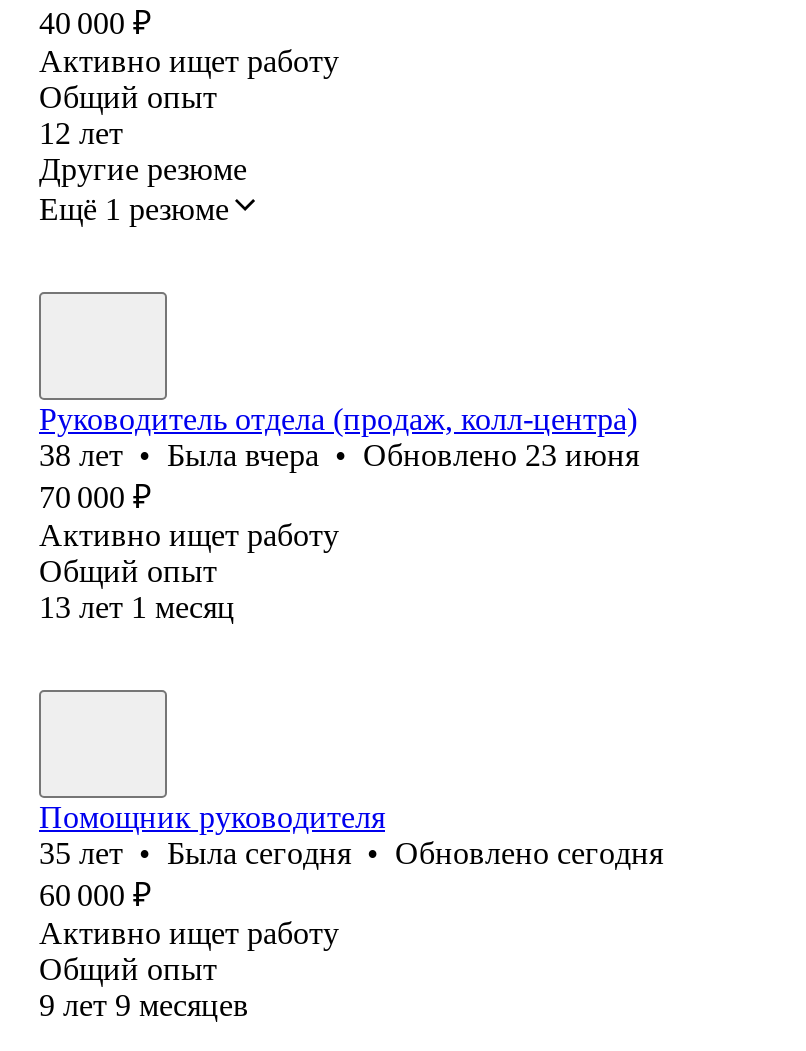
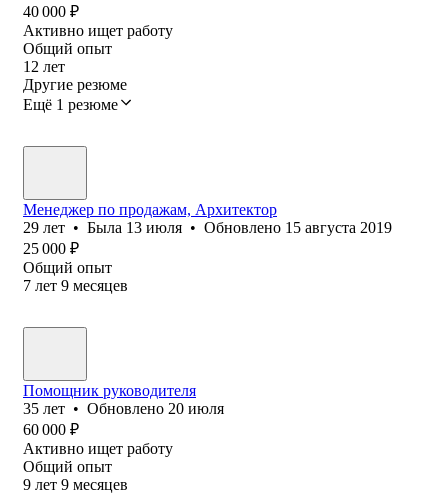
[39,402,639,552] Руководитель отдела (продаж, колл-центра) | 38 лет • Была вчера • Обновлено 23 июня | 70 000 ₽ | Активно ищет работу -> [23,201,392,257] Менеджер по продажам, Архитектор | 29 лет • Была 13 июля • Обновлено 15 августа 2019 | 25 000 ₽
[39,590,235,624] 13 лет 1 месяц -> [23,277,128,294] 7 лет 9 месяцев
[39,836,663,870] 35 лет • Была сегодня • Обновлено сегодня -> [23,400,224,417] 35 лет • Обновлено 20 июля

